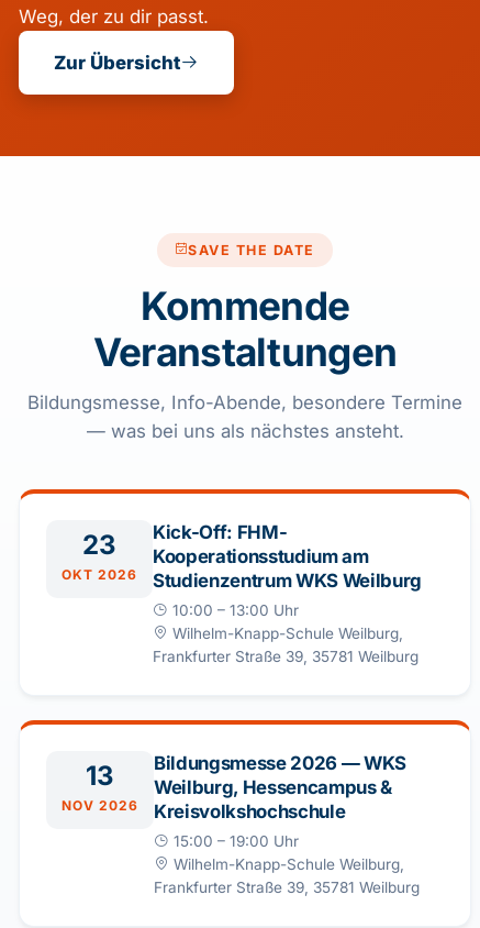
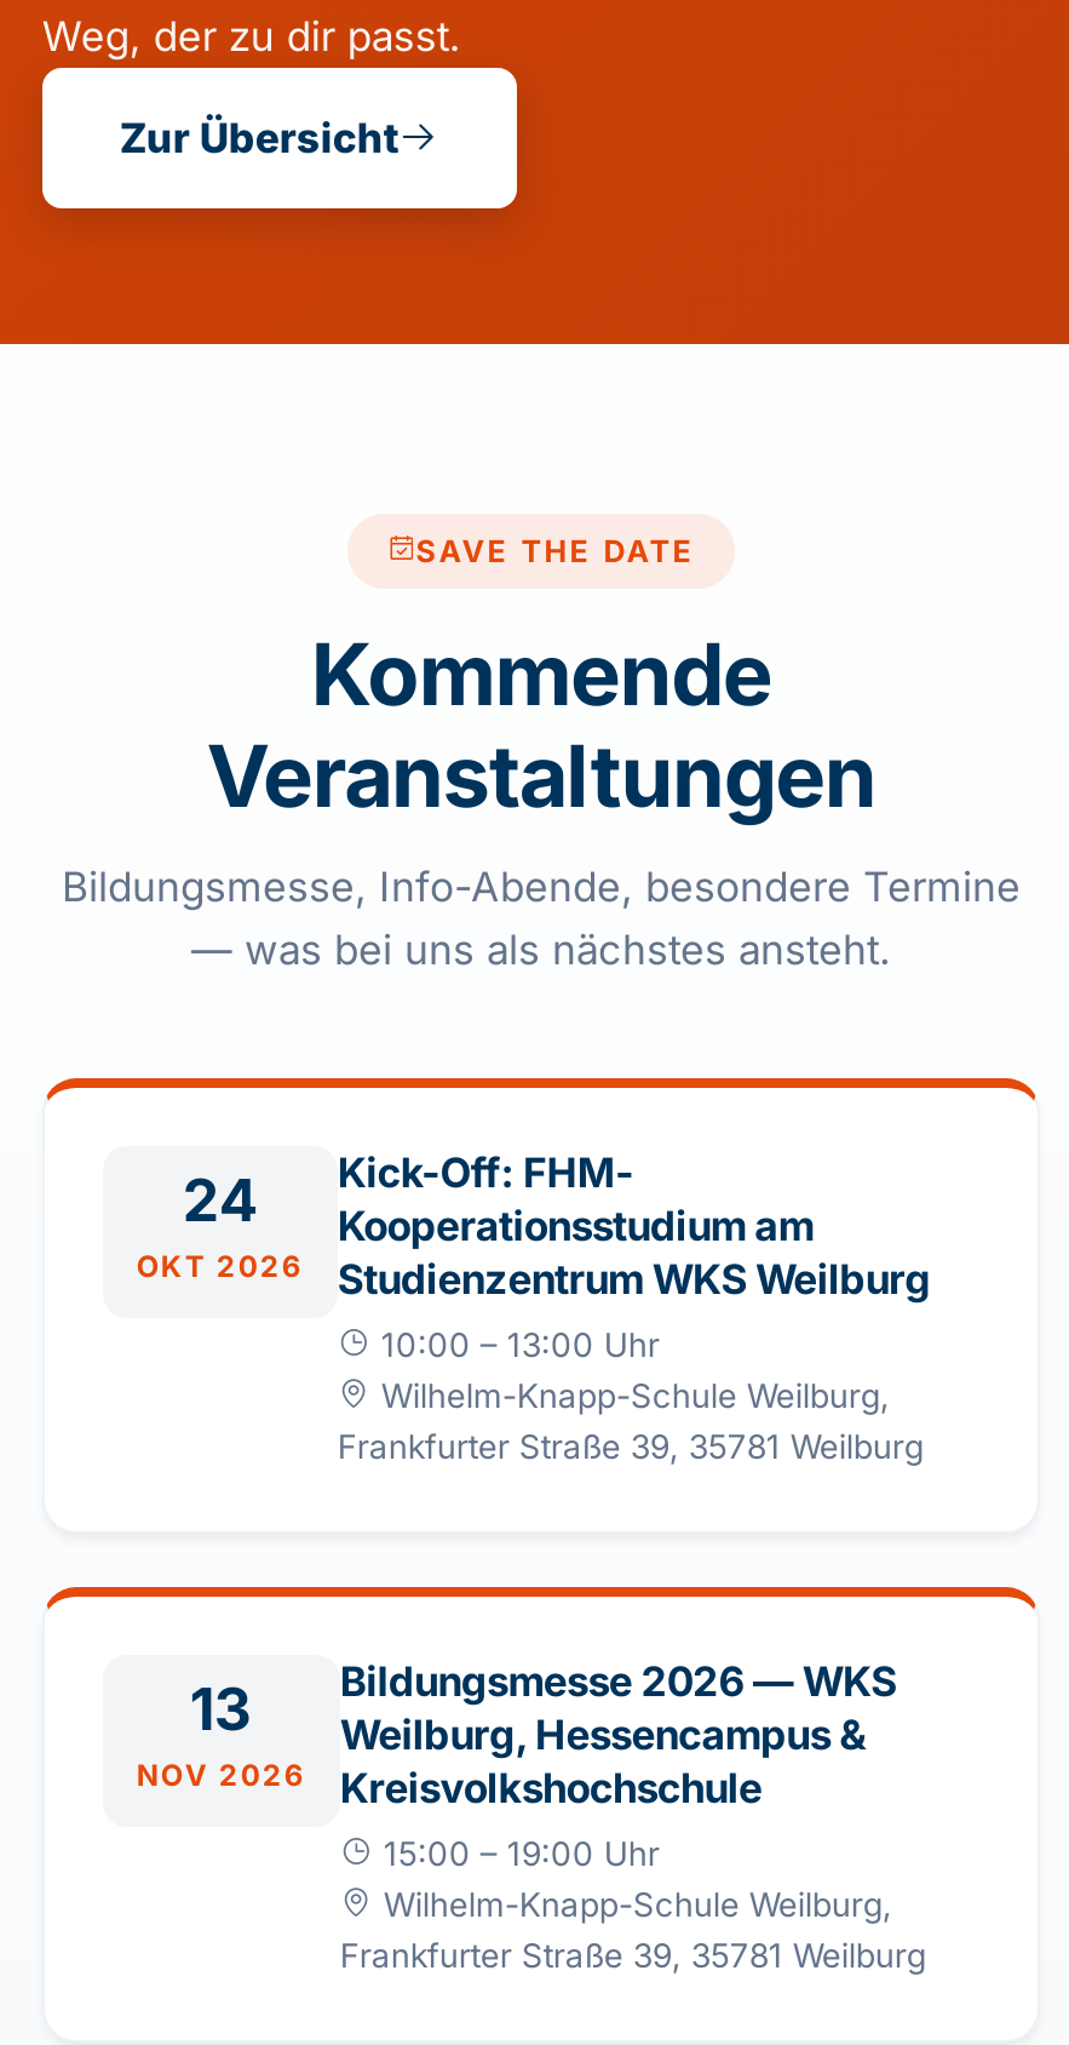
[82,521,369,567] 23 Kick-Off: FHM- Kooperationsstudium am -> [183,1147,814,1249] 24 Kick-Off: FHM- Kooperationsstudium am

